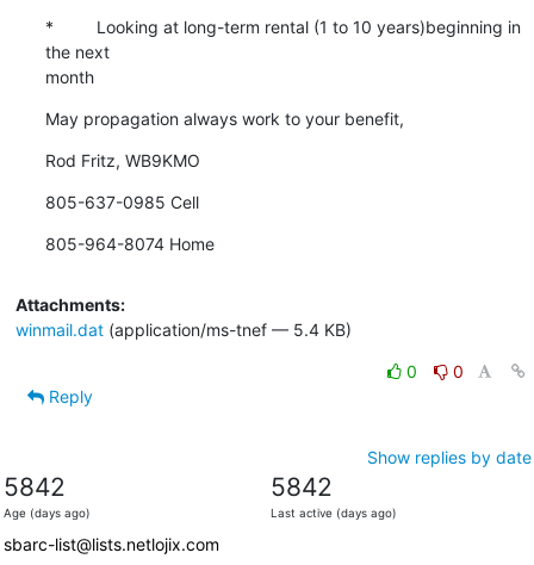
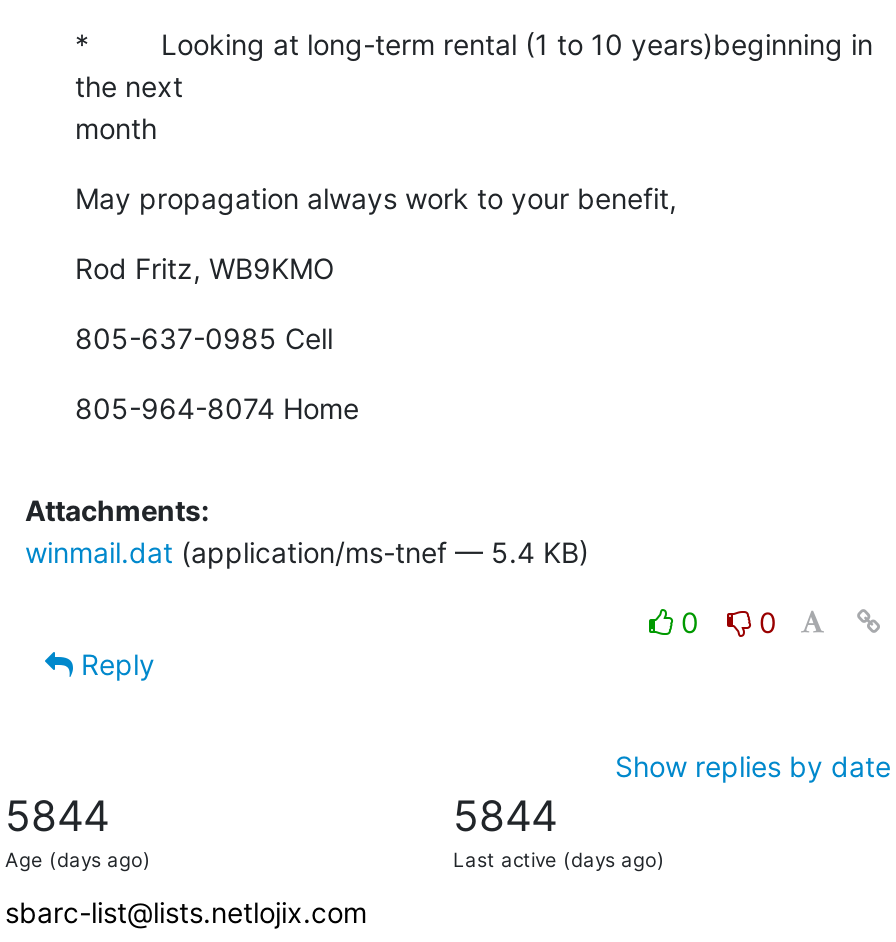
[3,472,65,502] 5842 -> [5,791,109,841] 5844
[270,472,332,502] 5842 -> [453,791,557,841] 5844

